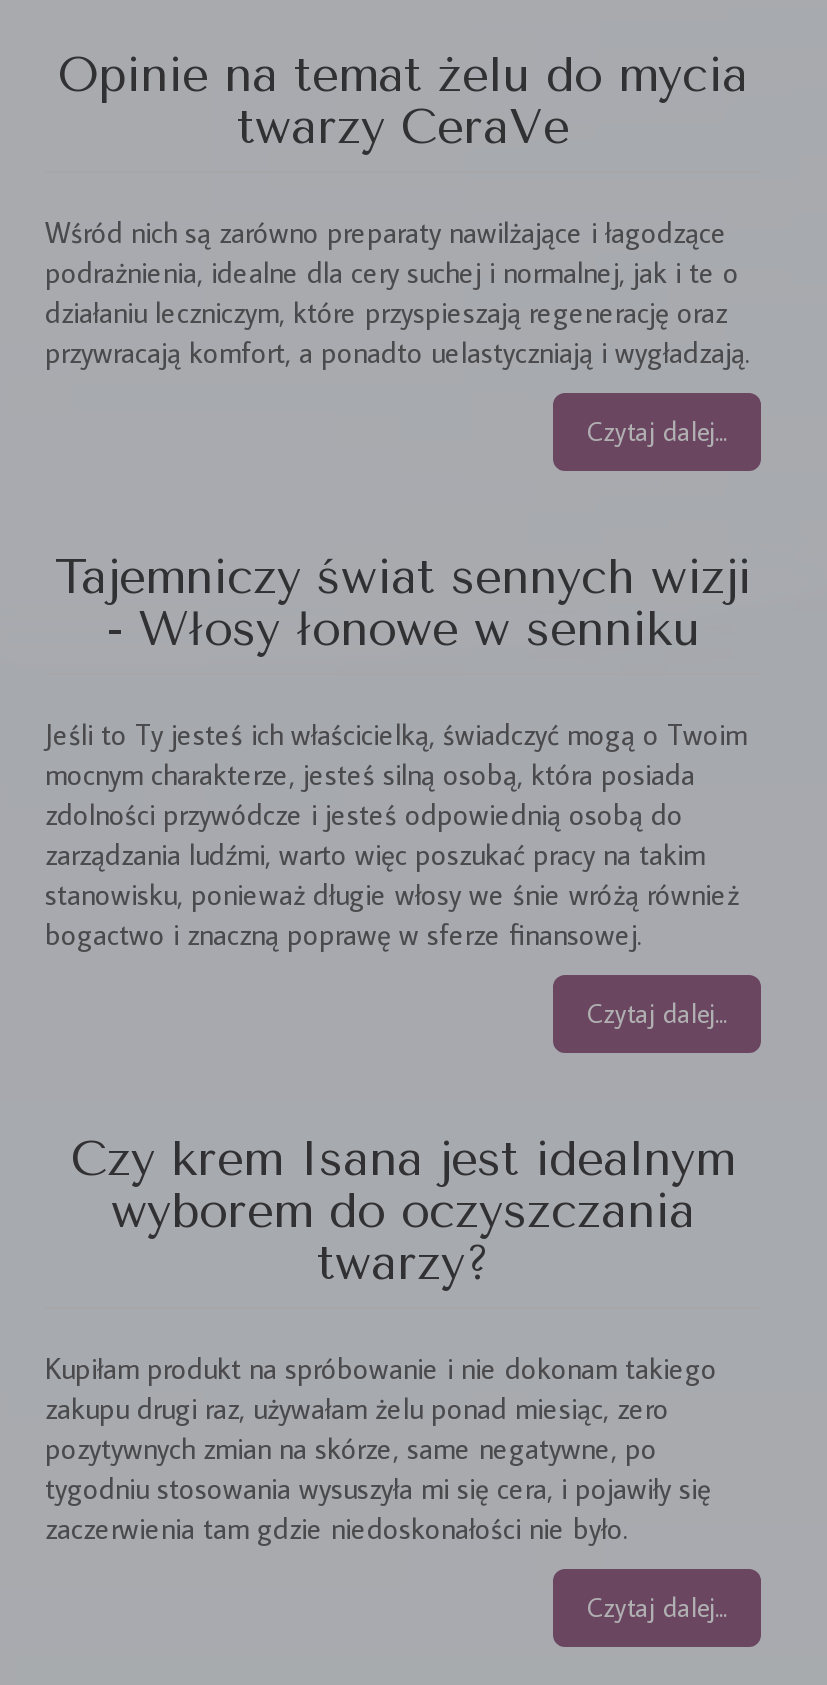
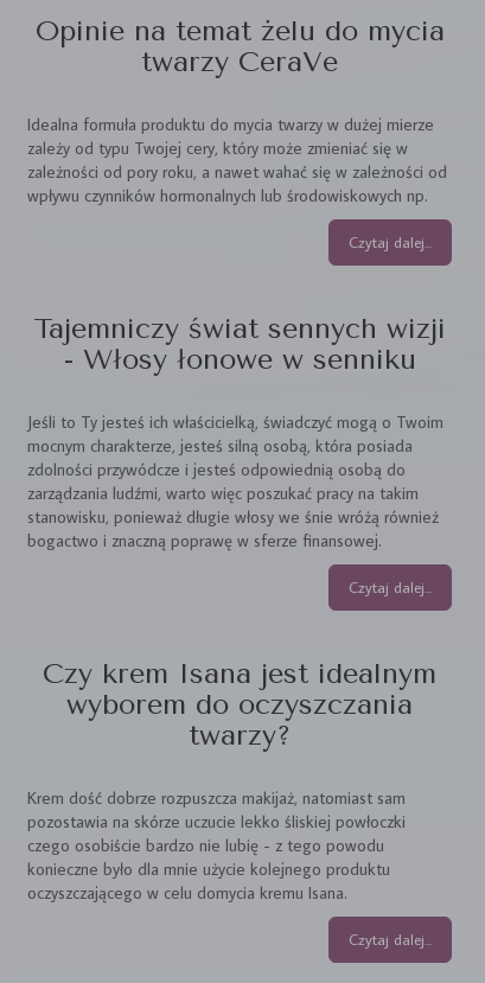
[45,213,751,371] Wśród nich są zarówno preparaty nawilżające i łagodzące | podrażnienia, idealne dla cery suchej i normalnej, jak i te o | działaniu leczniczym, które przyspieszają regenerację oraz | przywracają komfort, a ponadto uelastyczniają i wygładzają. -> [27,113,447,206] Idealna formuła produktu do mycia twarzy w dużej mierze | zależy od typu Twojej cery, który może zmieniać się w | zależności od pory roku, a nawet wahać się w zależności od | wpływu czynników hormonalnych lub środowiskowych np.
[45,1349,717,1547] Kupiłam produkt na spróbowanie i nie dokonam takiego | zakupu drugi raz, używałam żelu ponad miesiąc, zero | pozytywnych zmian na skórze, same negatywne, po | tygodniu stosowania wysuszyła mi się cera, i pojawiły się | zaczerwienia tam gdzie niedoskonałości nie było. -> [27,786,406,904] Krem dość dobrze rozpuszcza makijaż, natomiast sam | pozostawia na skórze uczucie lekko śliskiej powłoczki | czego osobiście bardzo nie lubię - z tego powodu | konieczne było dla mnie użycie kolejnego produktu | oczyszczającego w celu domycia kremu Isana.

